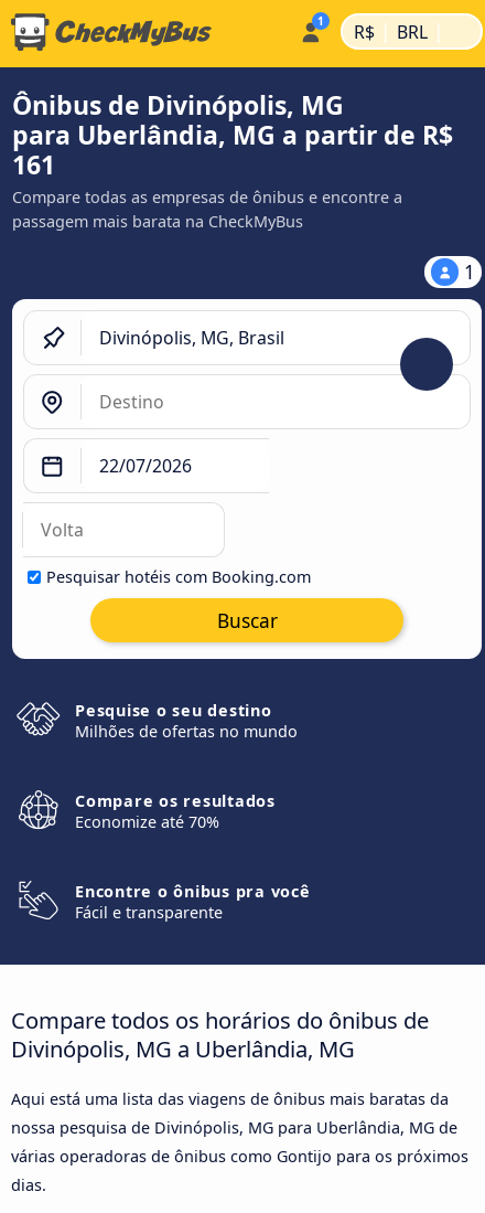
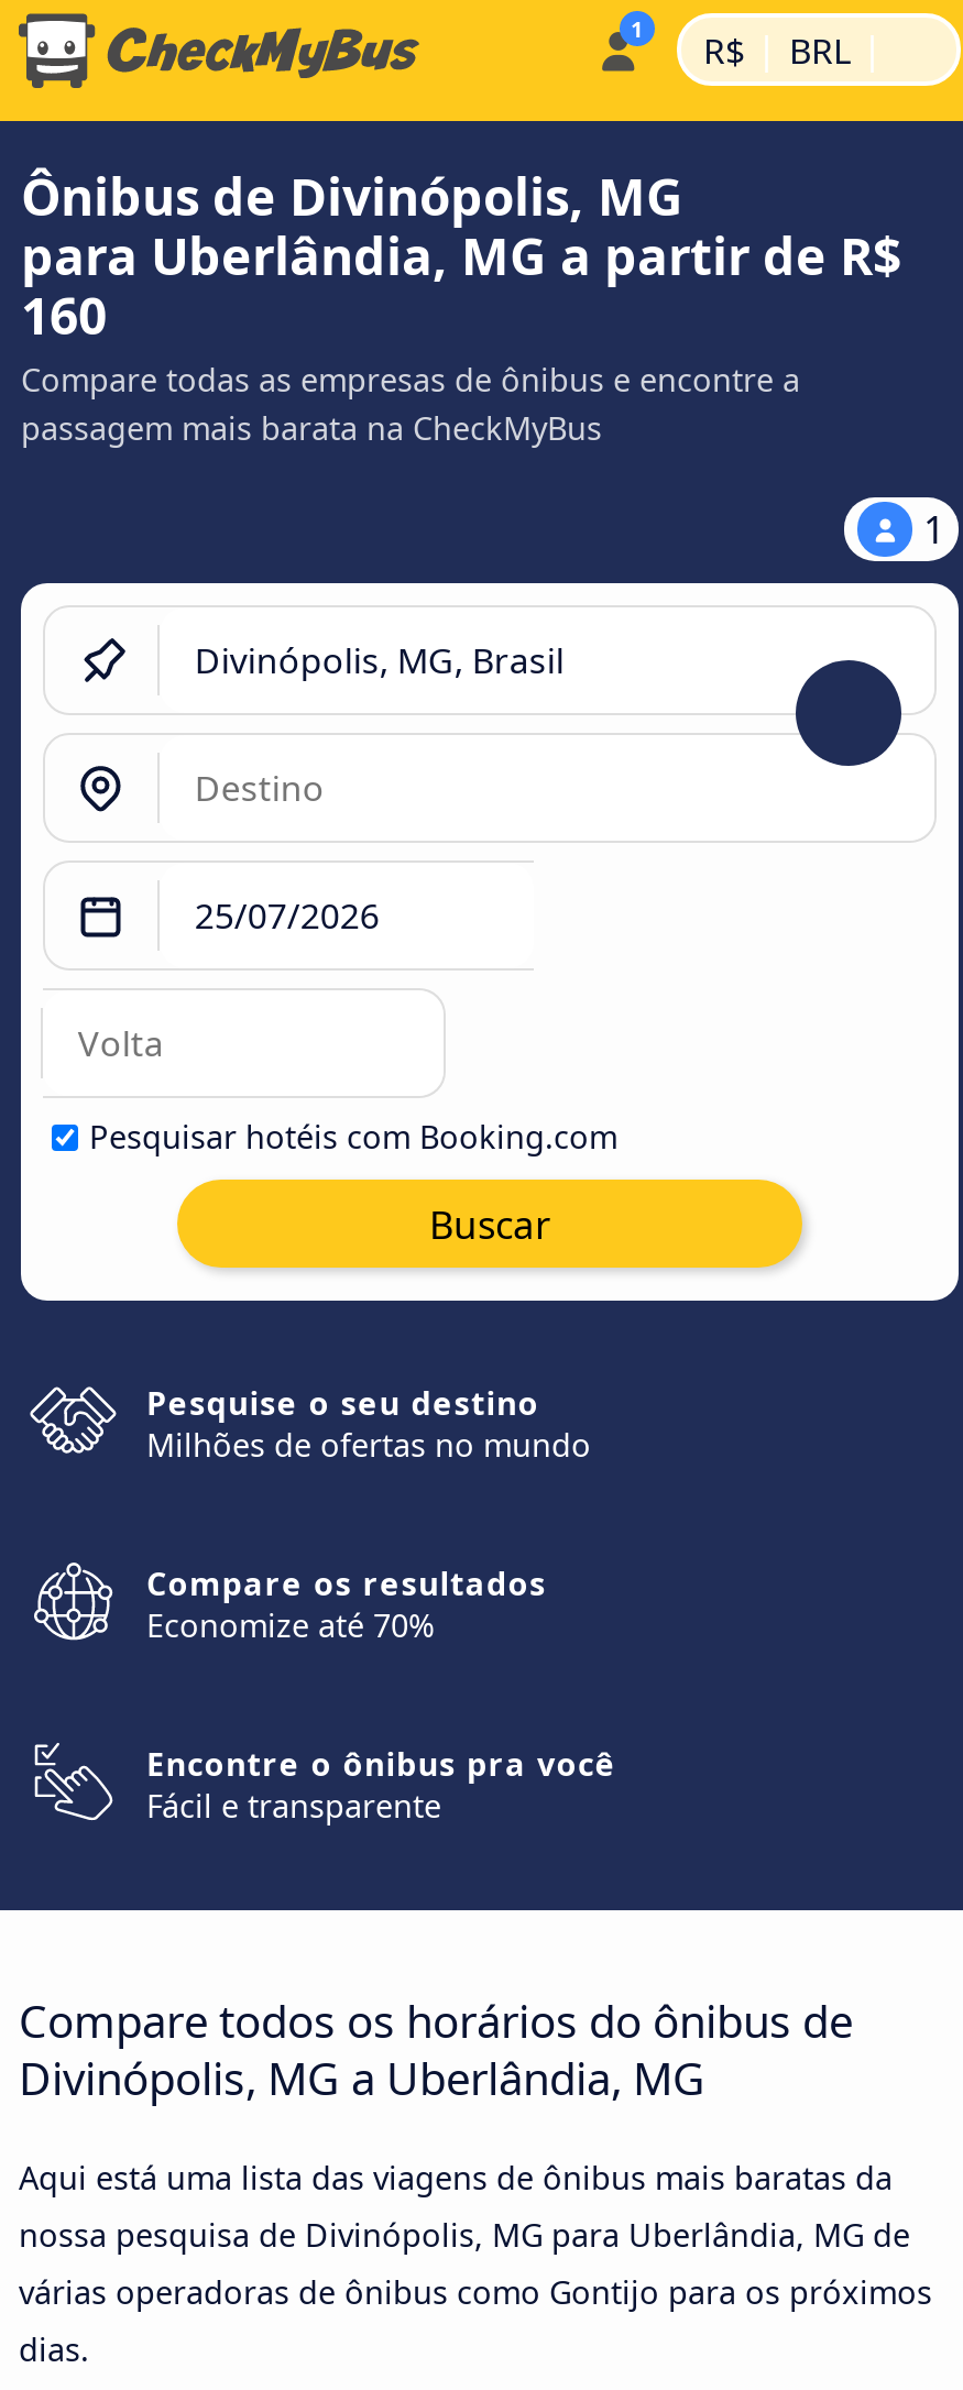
[12,147,55,182] 161 -> [21,279,107,350] 160

